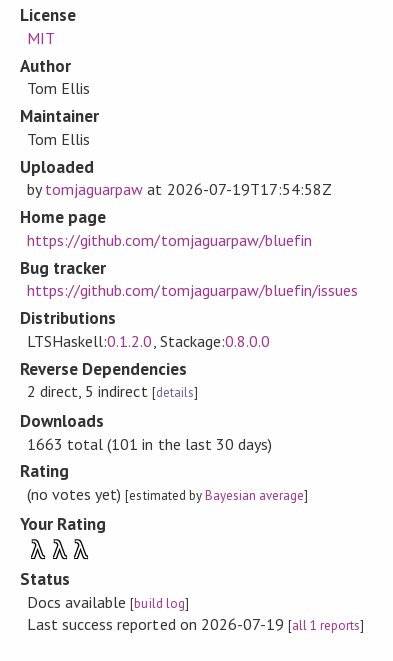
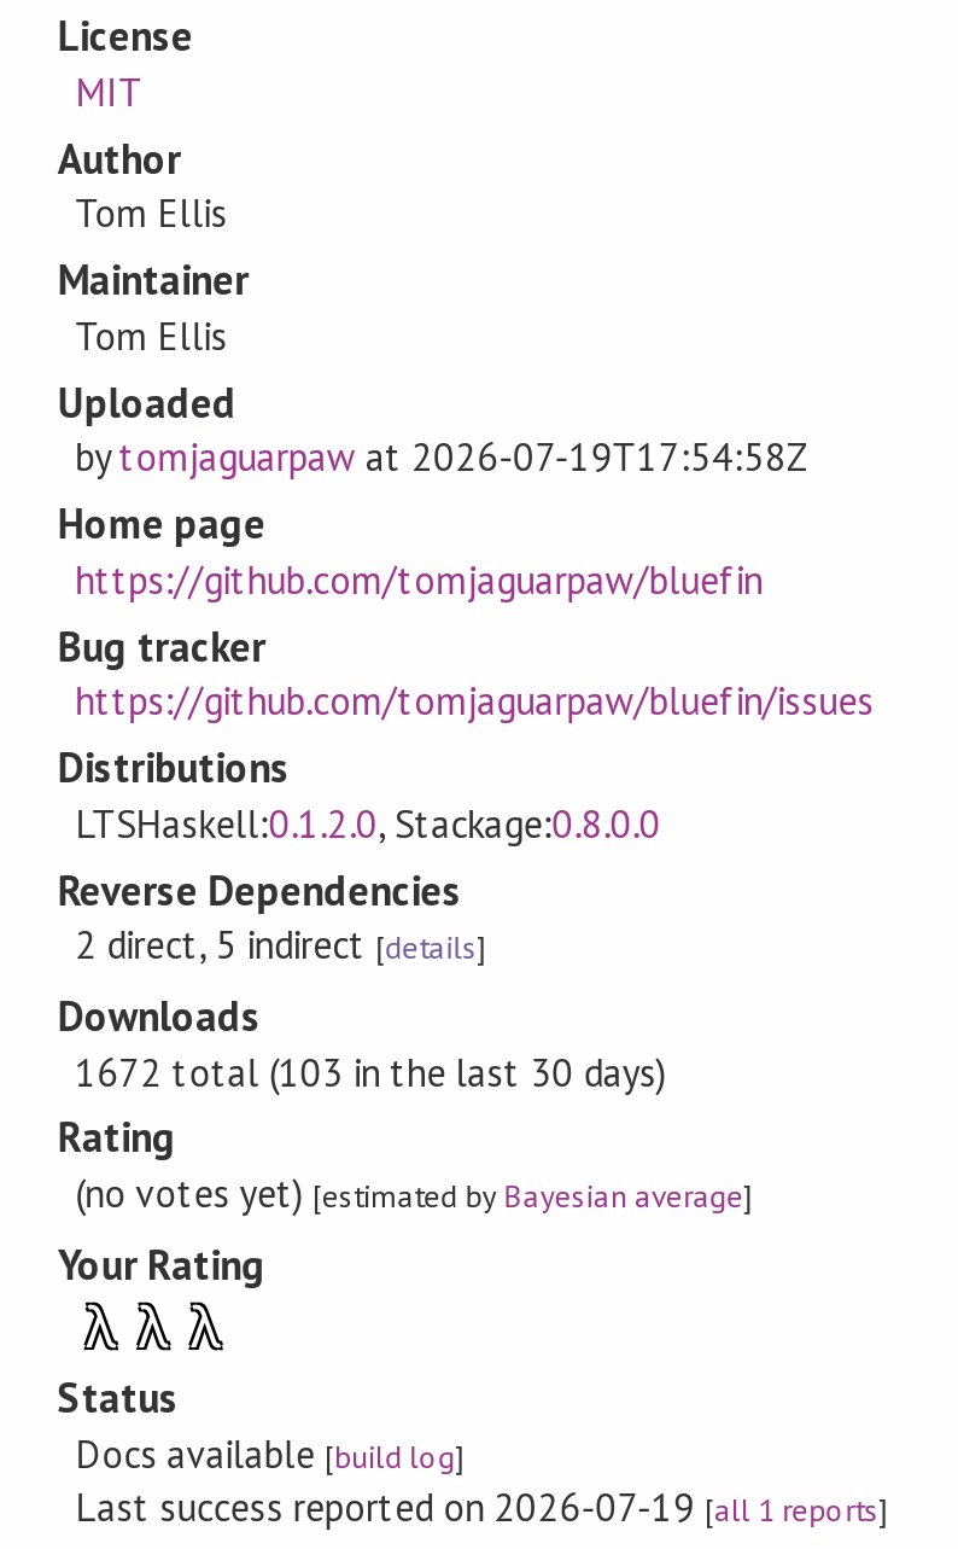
[27,433,272,453] 1663 total (101 in the last 30 days) -> [75,1047,666,1095] 1672 total (103 in the last 30 days)

